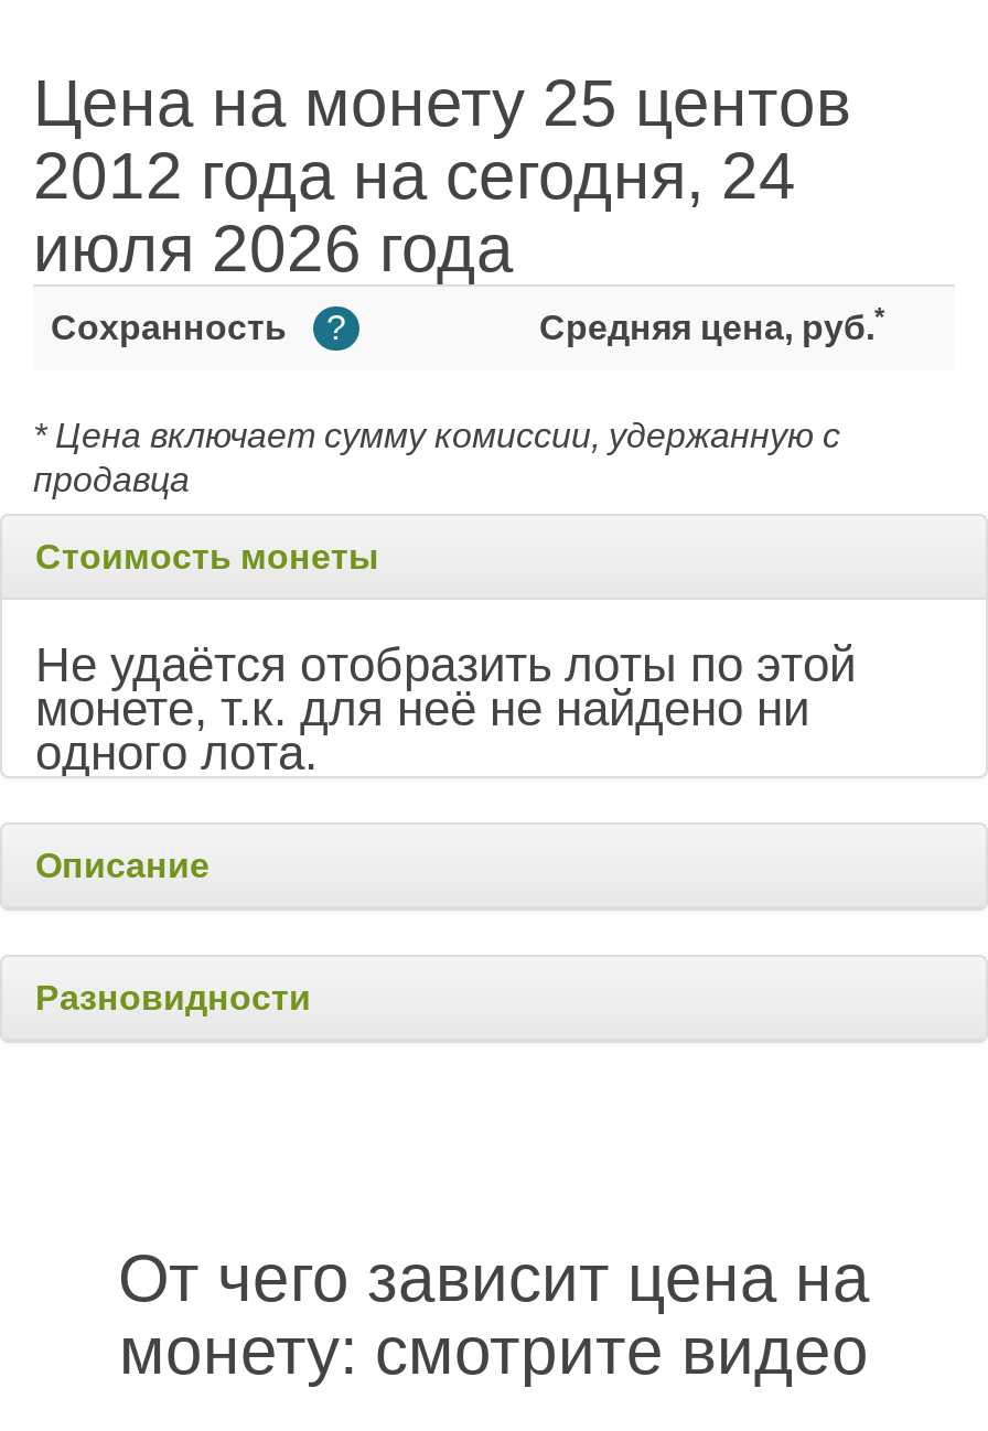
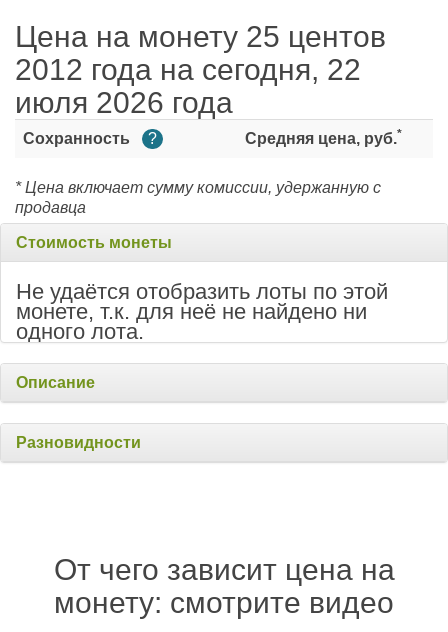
[33,140,796,213] 2012 года на сегодня, 24 -> [15,53,361,86] 2012 года на сегодня, 22

